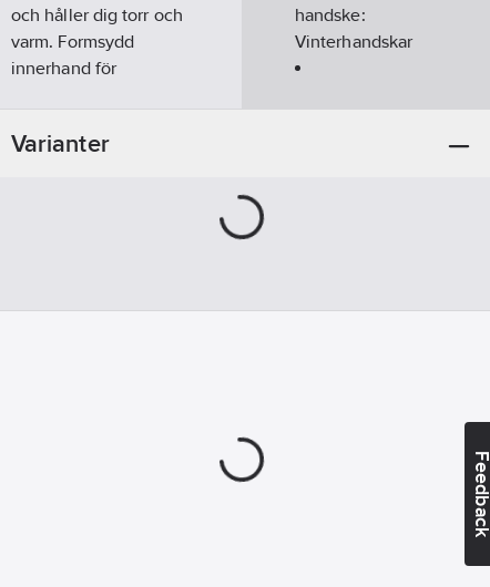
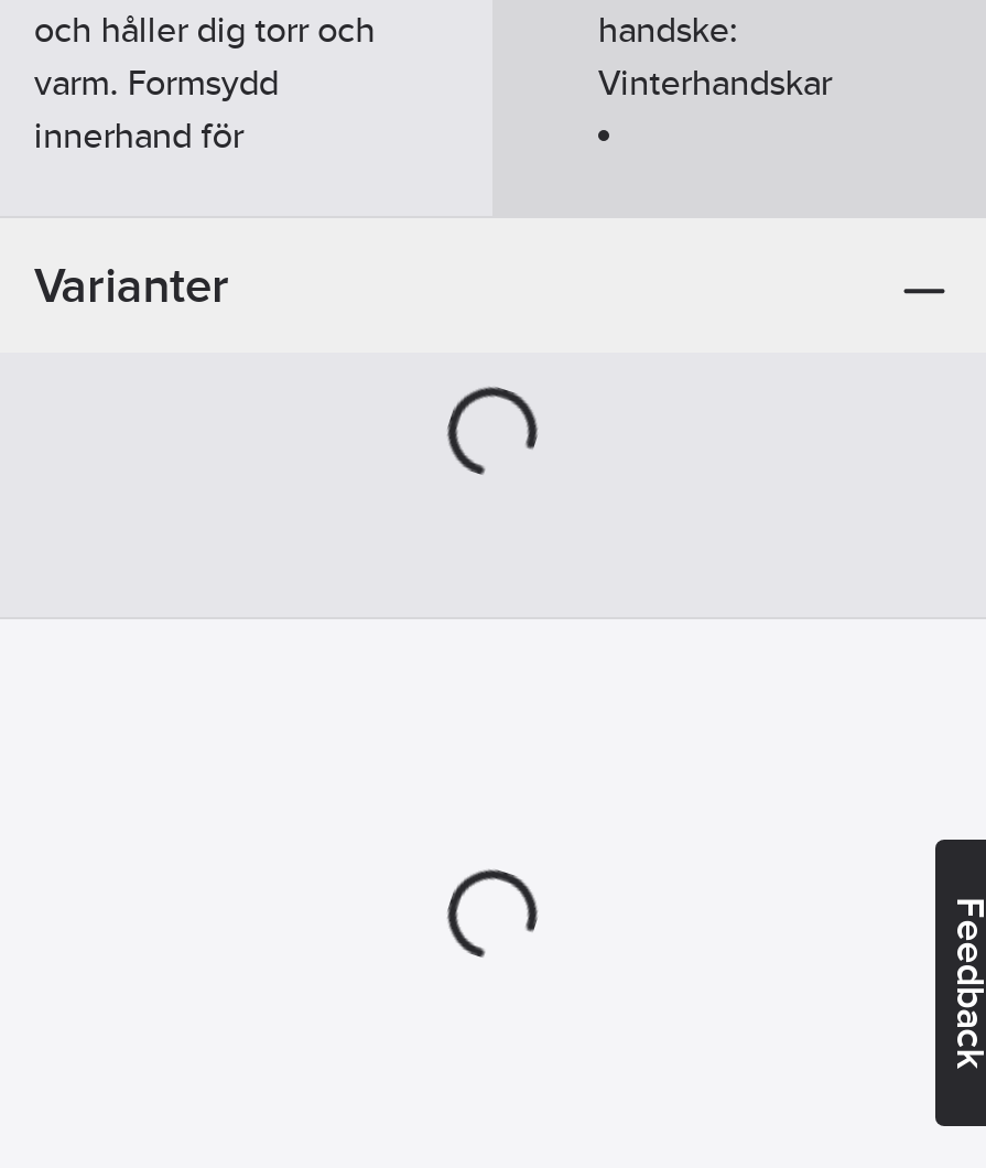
[220,196,262,240] [image] -> [446,388,530,476] [image]
[220,439,262,483] [image] -> [446,870,530,959] [image]

